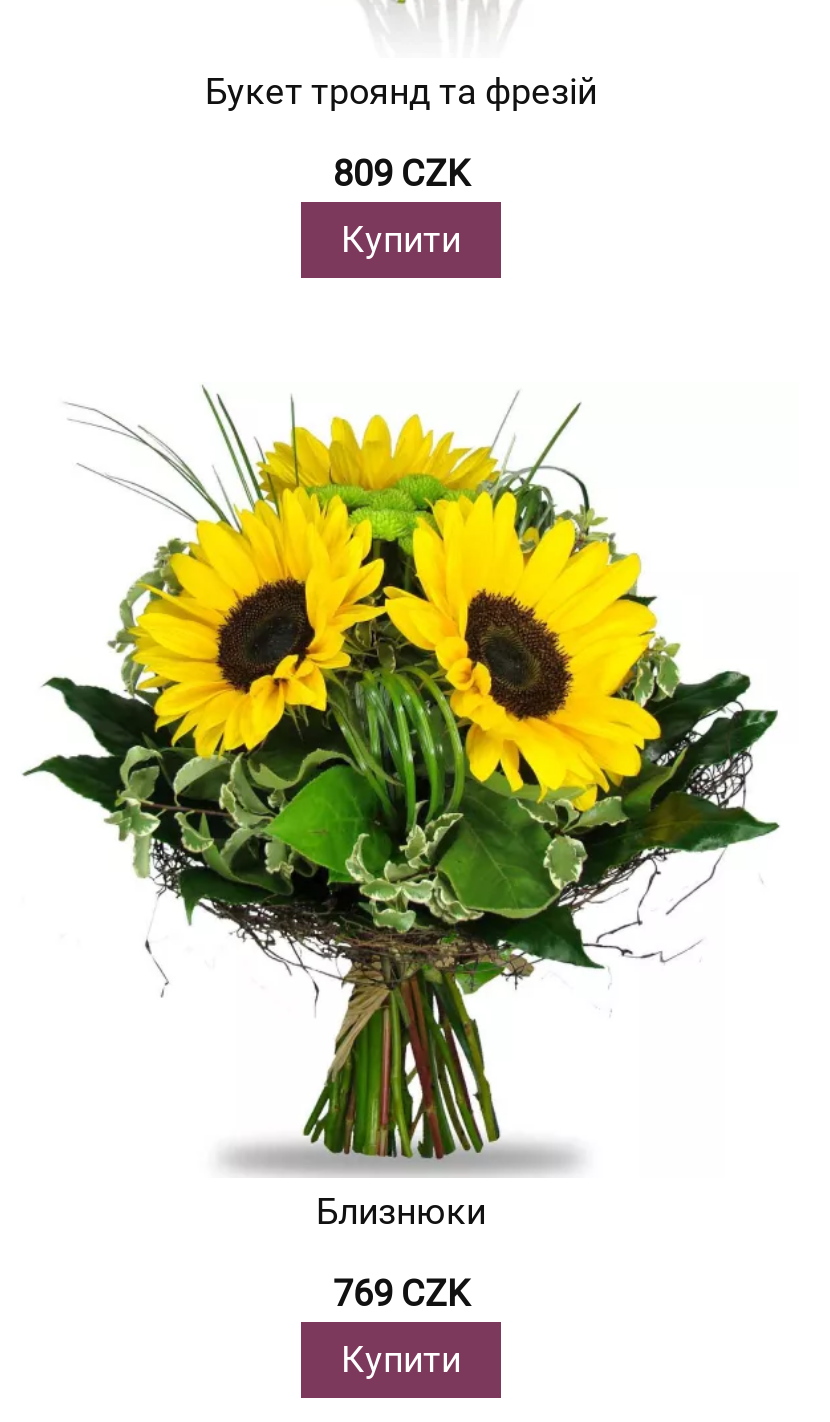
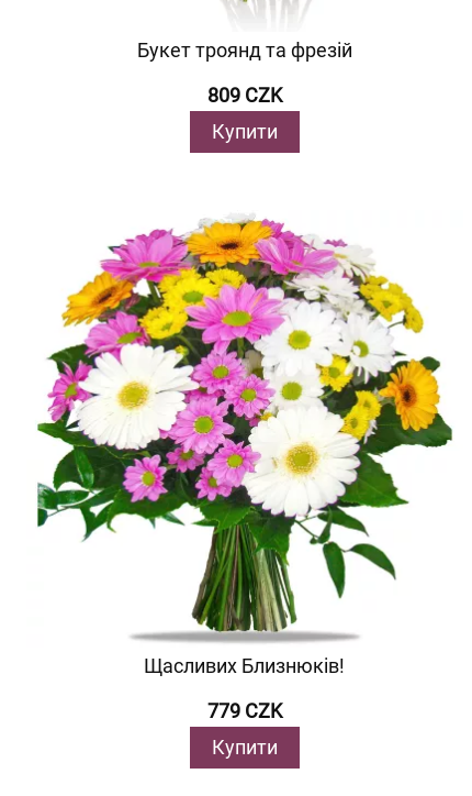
[23,386,781,1232] [image] | Близнюки -> [36,215,453,677] [image] | Щасливих Близнюків!
[333,1272,469,1314] 769 CZK -> [207,699,282,722] 779 CZK

